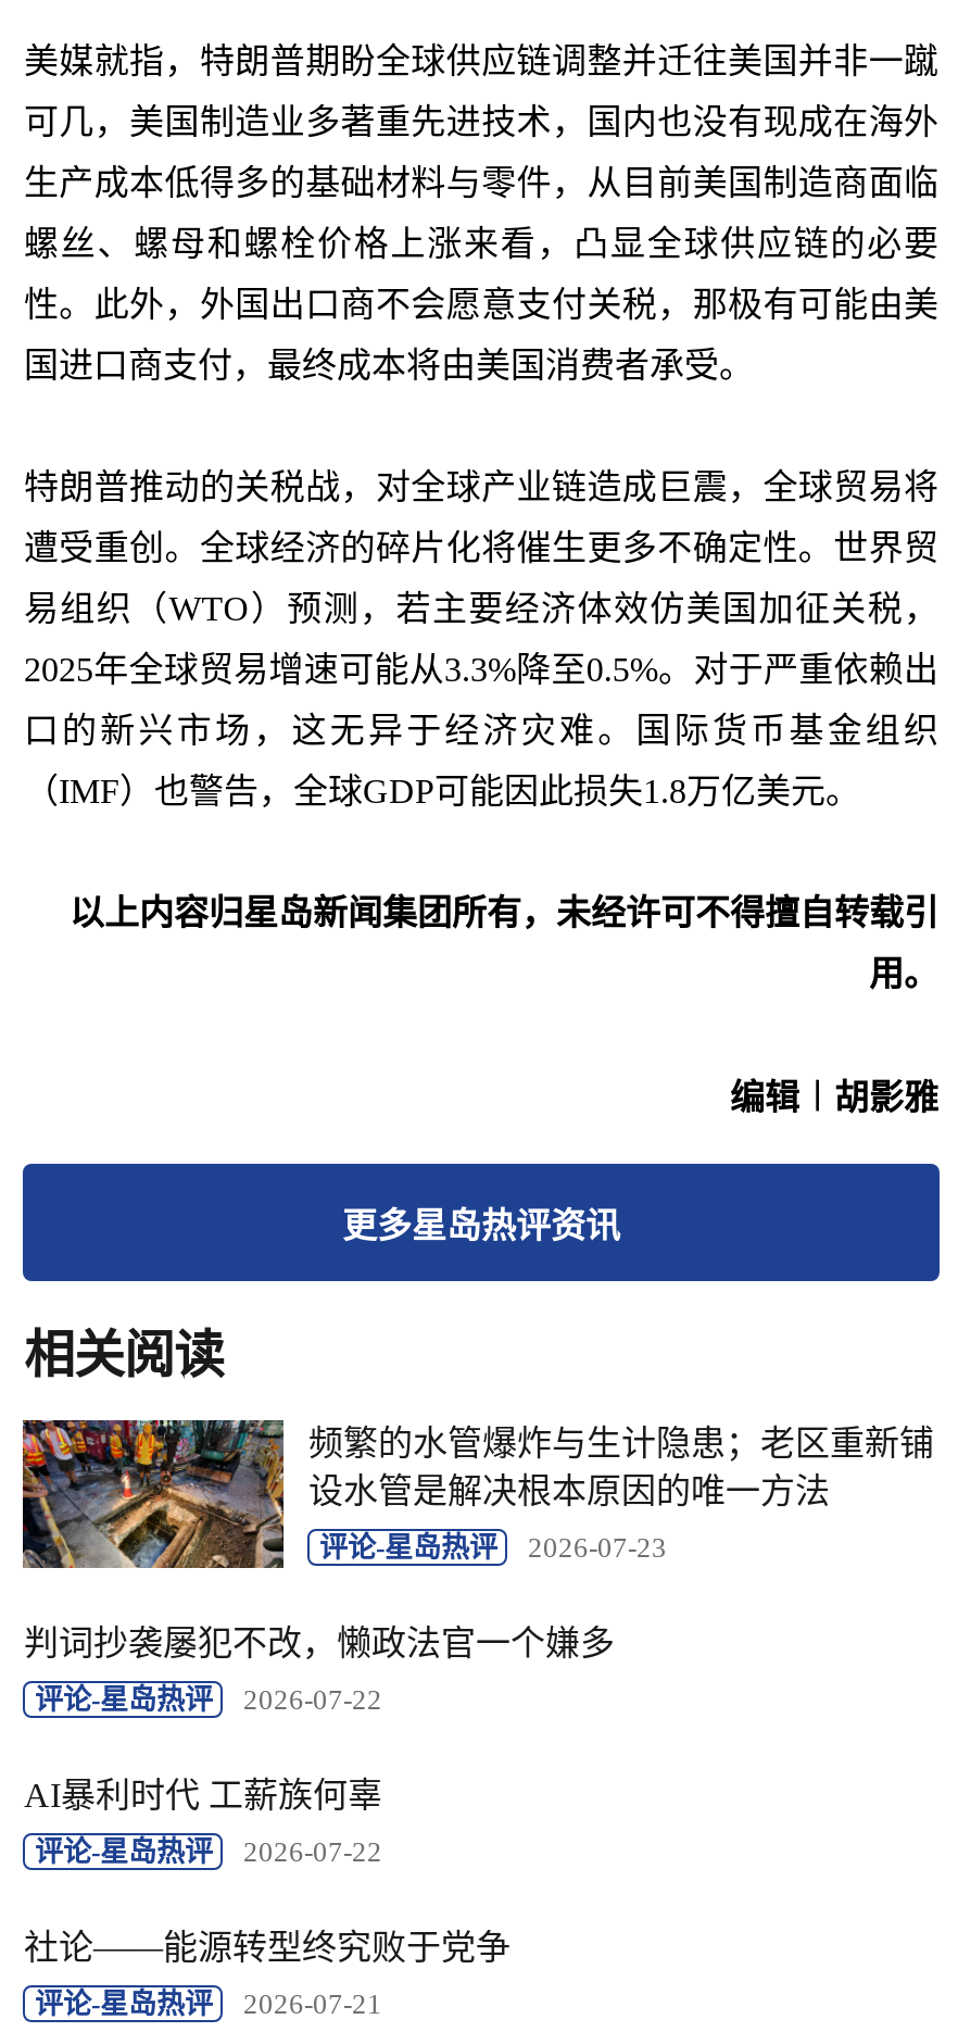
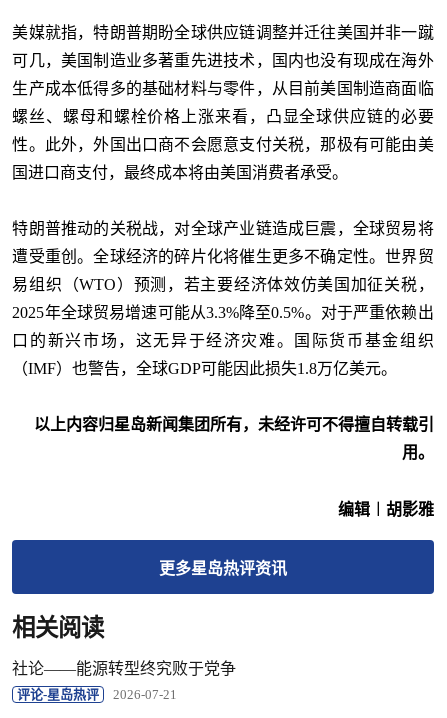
[21,1418,934,1868] [image] | 频繁的水管爆炸与生计隐患；老区重新铺 | 设水管是解决根本原因的唯一方法 | 评论-星岛热评 | 2026-07-23 | 判词抄袭屡犯不改，懒政法官一个嫌多 | 评论-星岛热评 | 2026-07-22 | AI暴利时代 工薪族何辜 | 评论-星岛热评 | 2026-07-22 -> none

